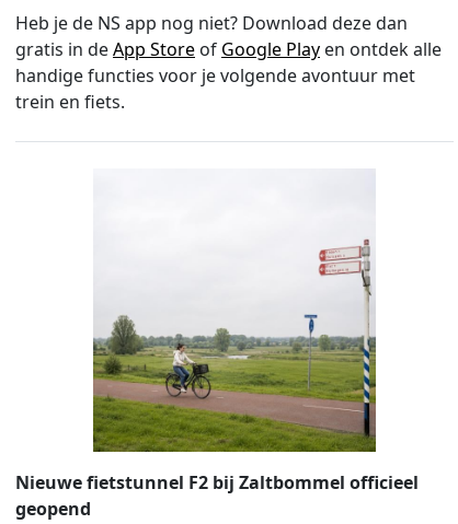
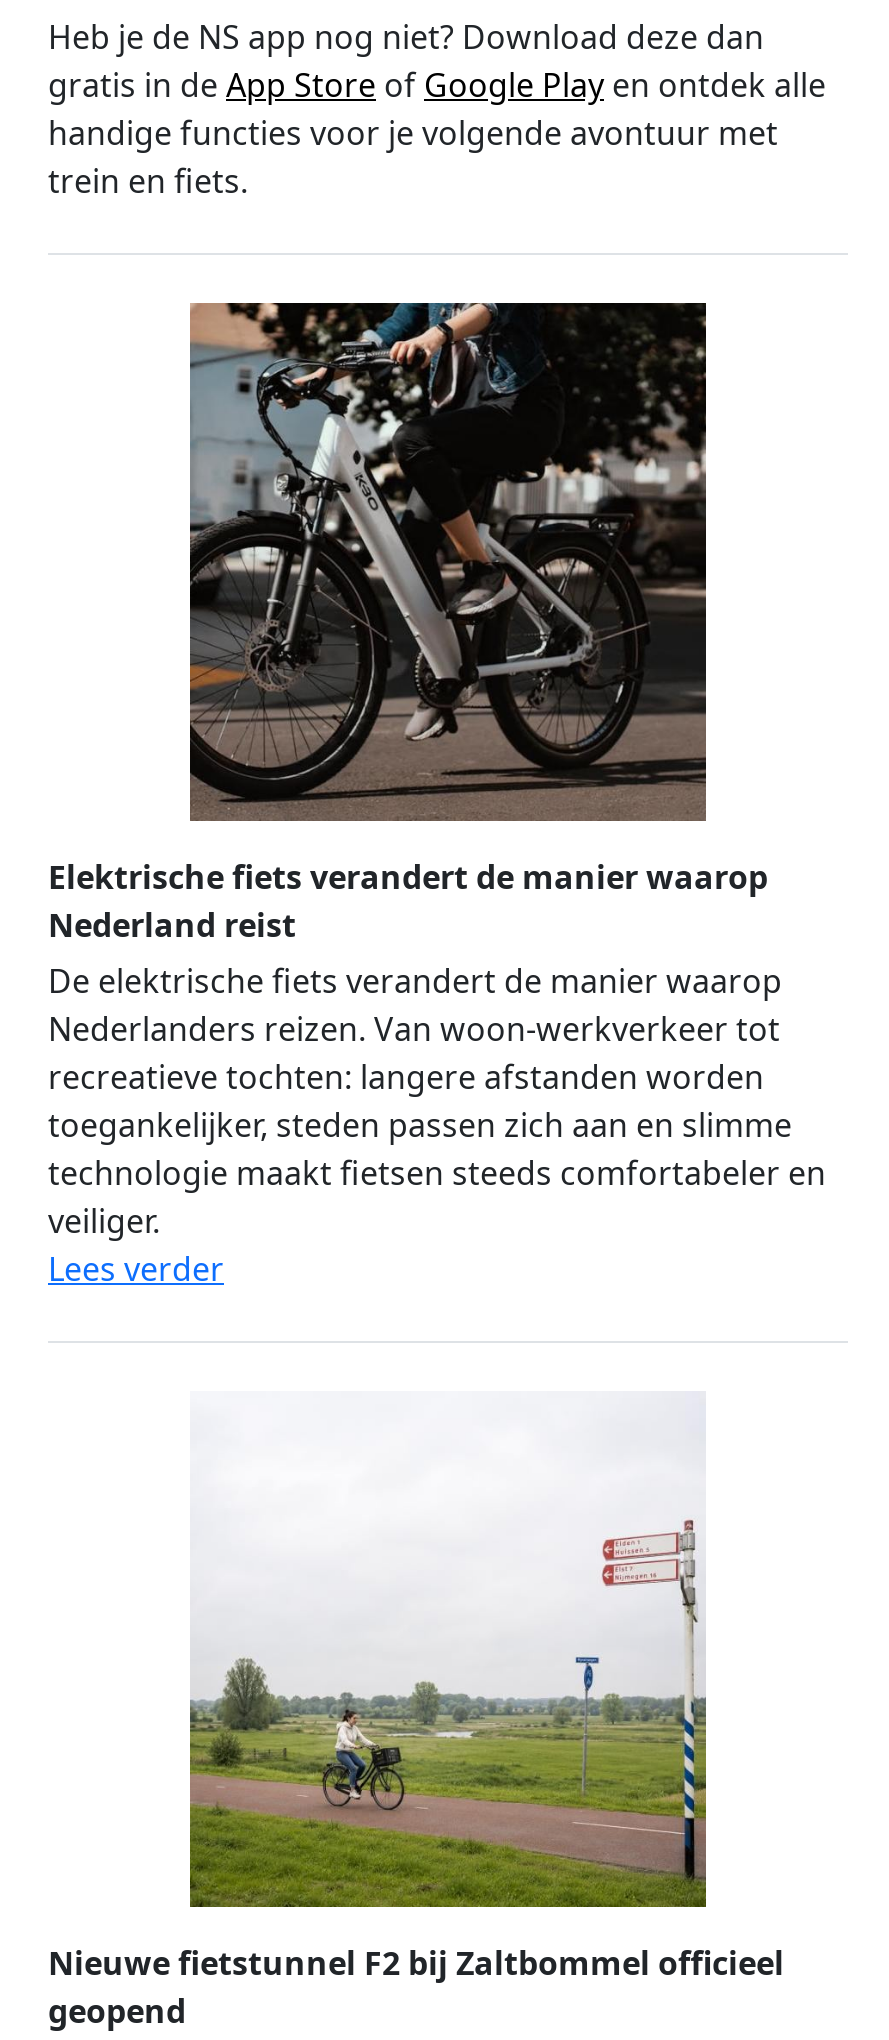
none -> [48,301,826,1291] [image] | Elektrische fiets verandert de manier waarop | Nederland reist | De elektrische fiets verandert de manier waarop | Nederlanders reizen. Van woon-werkverkeer tot | recreatieve tochten: langere afstanden worden | toegankelijker, steden passen zich aan en slimme | technologie maakt fietsen steeds comfortabeler en | veiliger. | Lees verder

